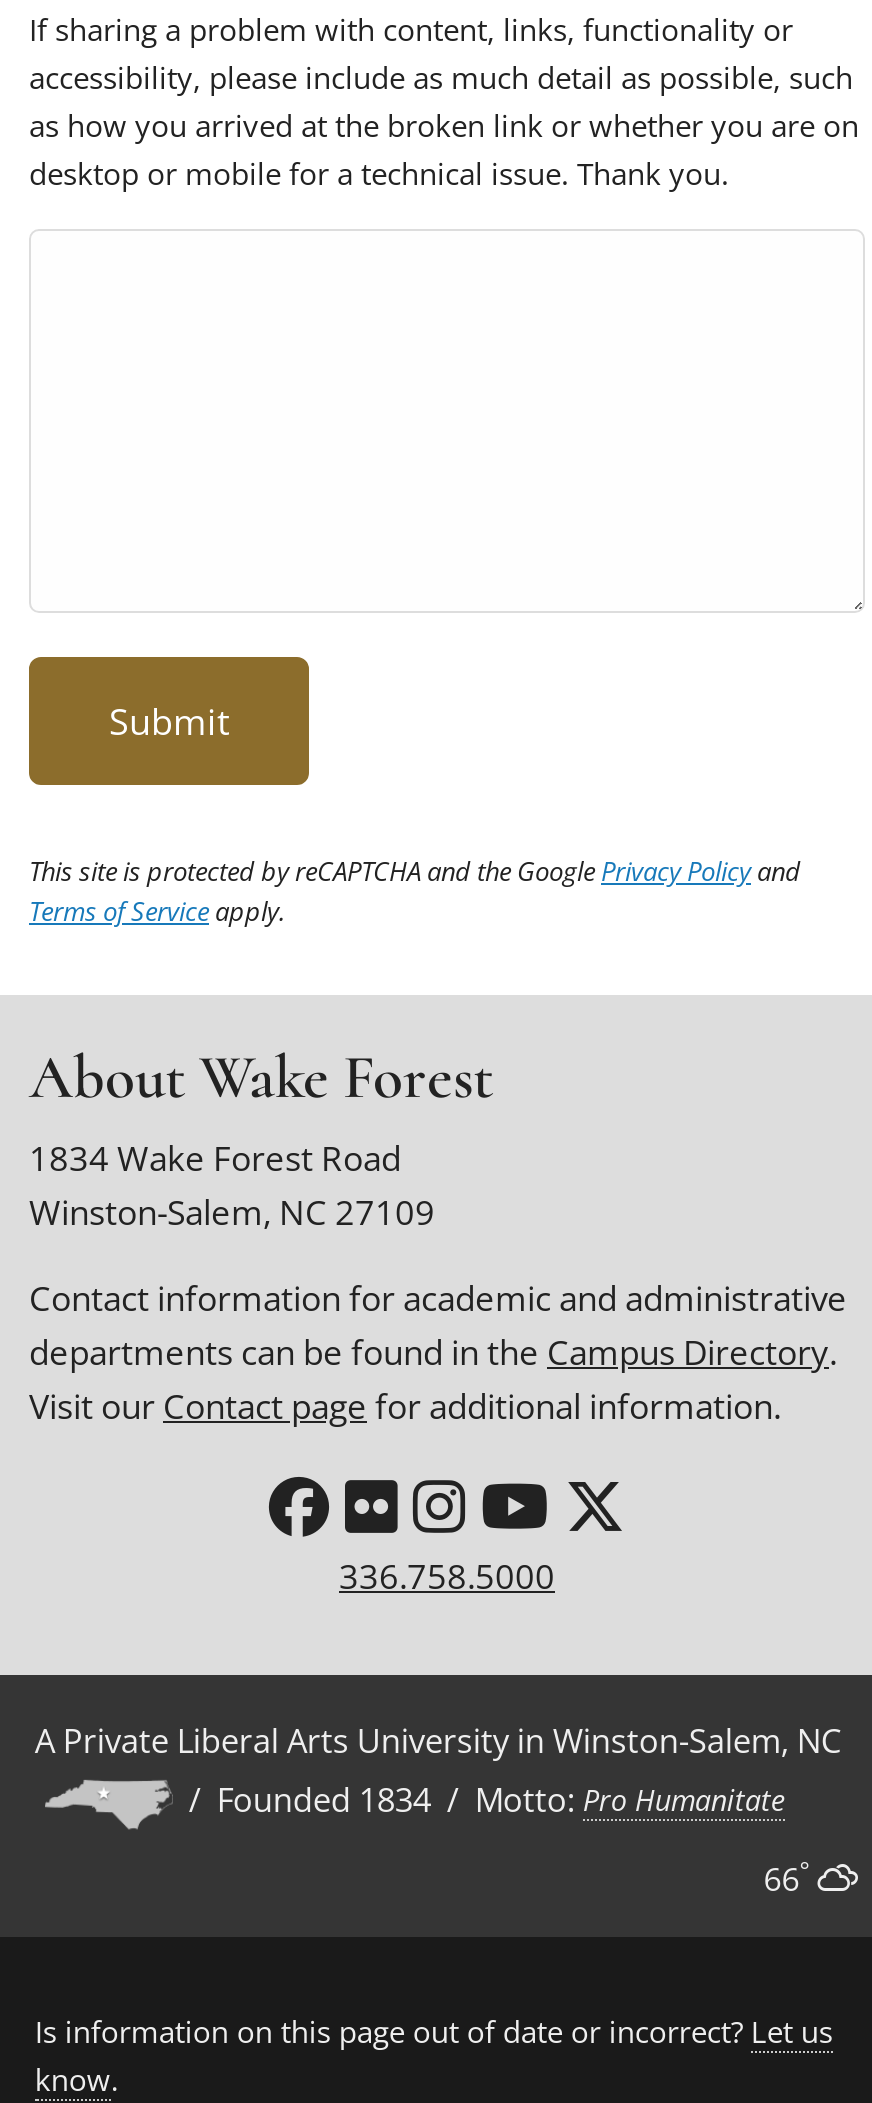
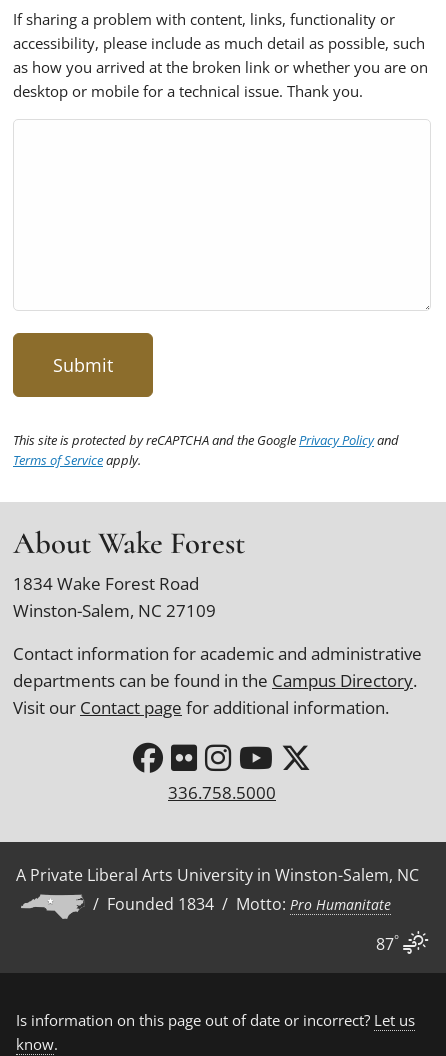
[763,1852,809,1900] 66° -> [376,931,399,955] 87°

